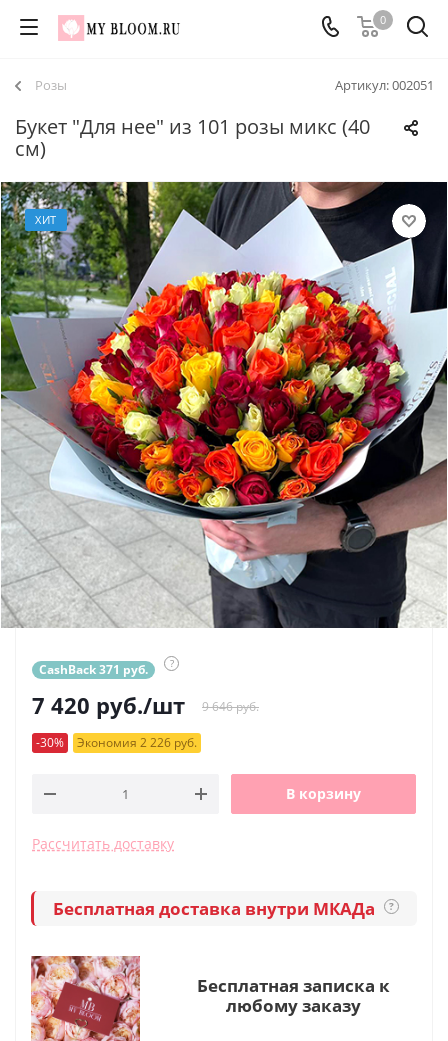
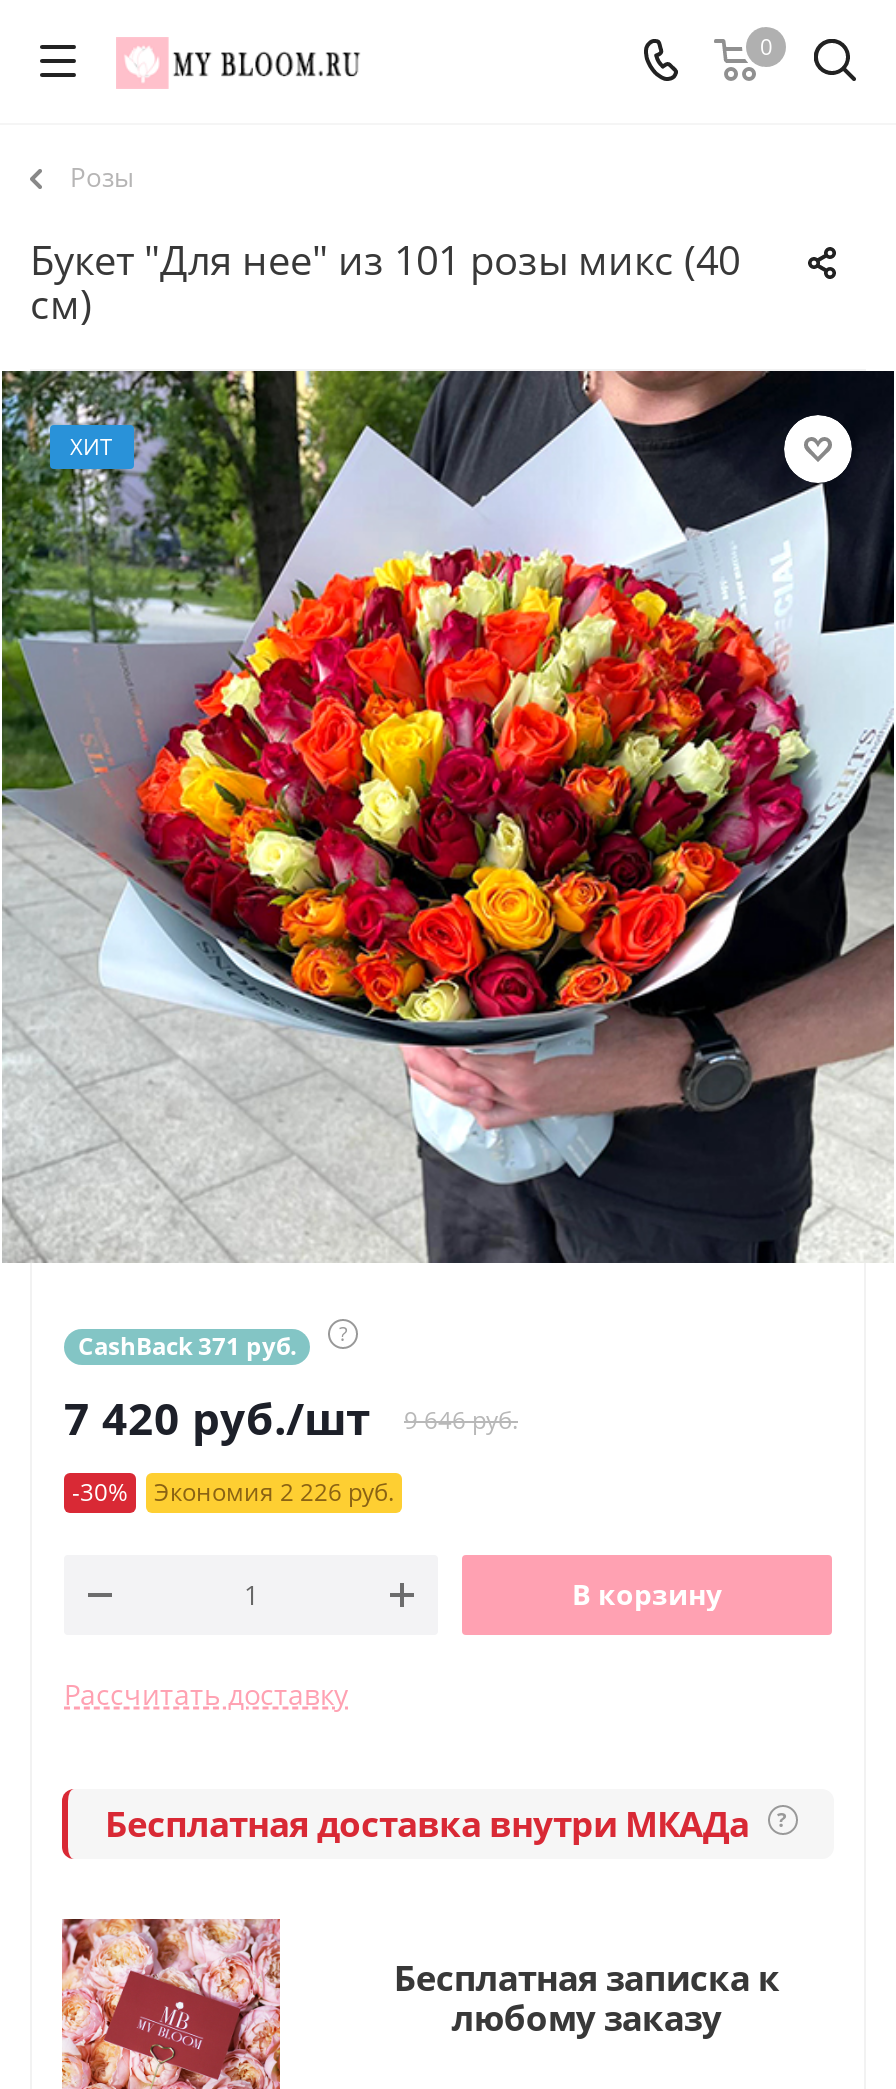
[335,76,434,94] Артикул: 002051 -> none

